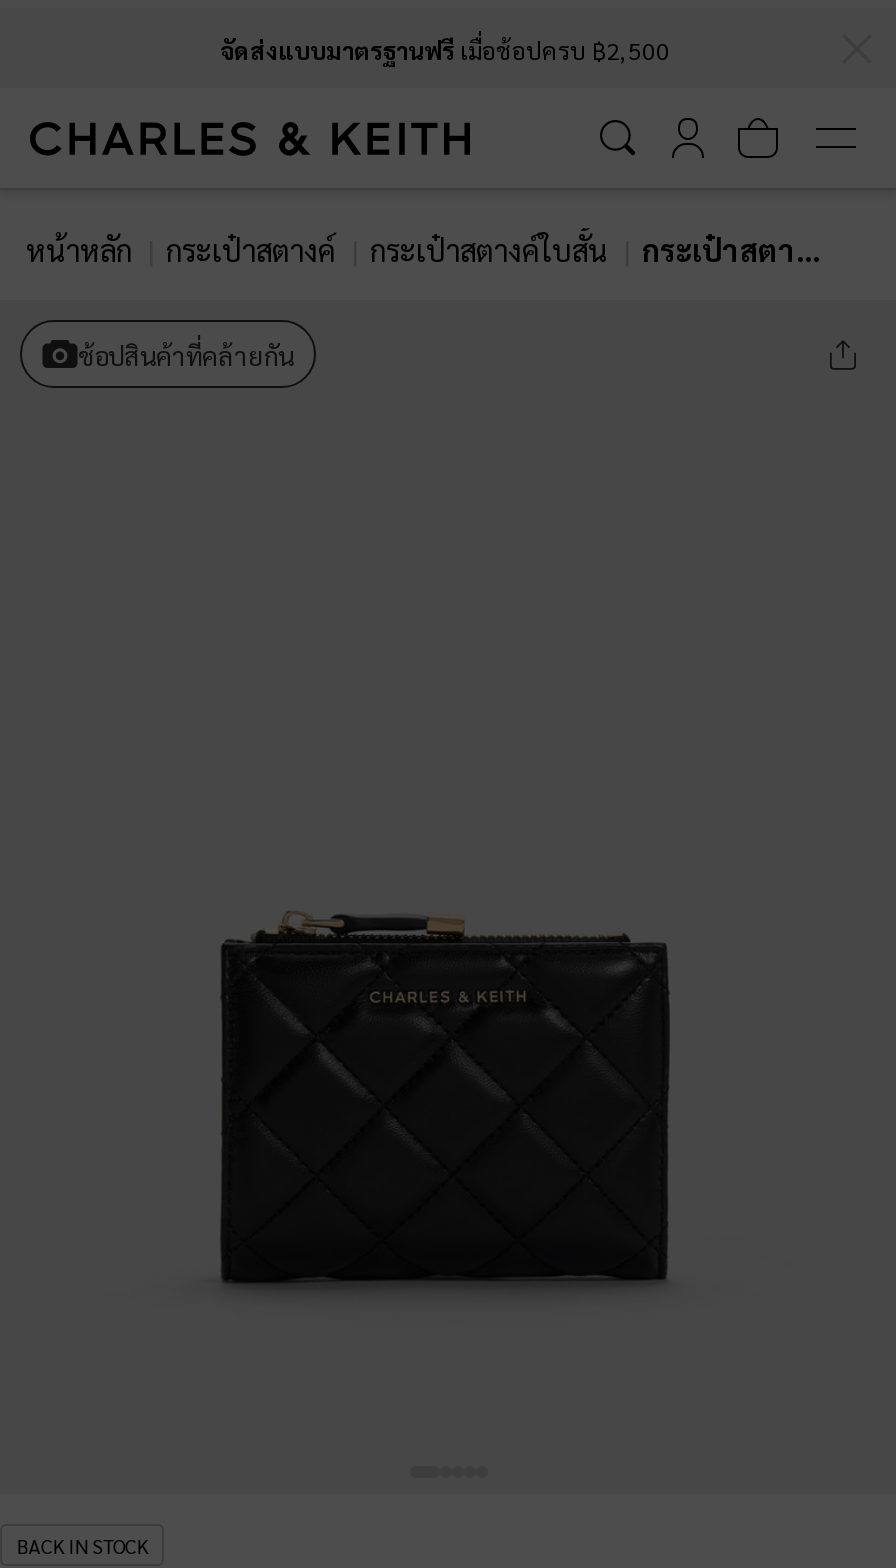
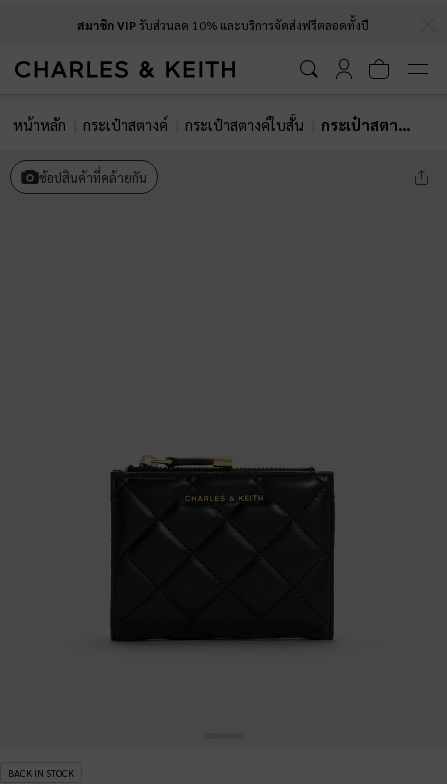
[220,34,670,66] จัดส่งแบบมาตรฐานฟรีเมื่อช้อปครบ ฿2,500 -> [77,17,369,33] สมาชิก VIPรับส่วนลด 10% และบริการจัดส่งฟรีตลอดทั้งปี

